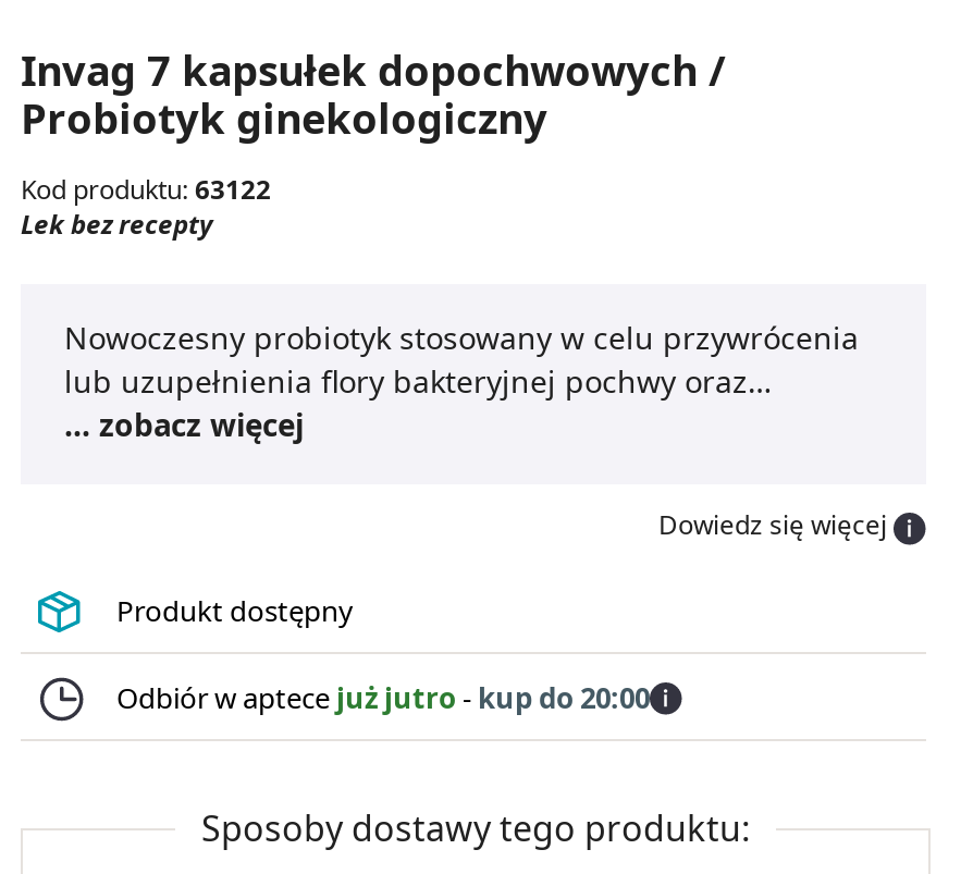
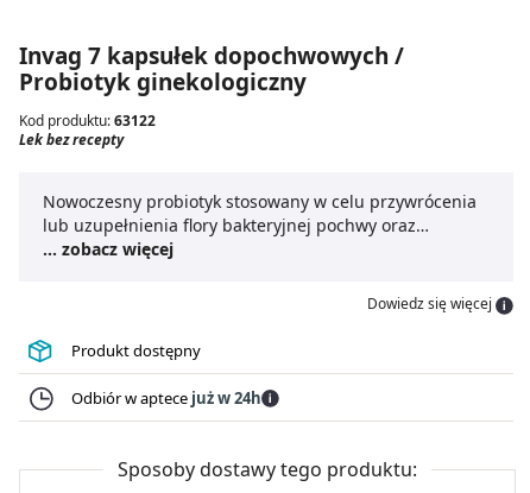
[116,678,650,717] Odbiór w aptece już jutro - kup do 20:00 -> [71,387,261,408] Odbiór w aptece już w 24h

